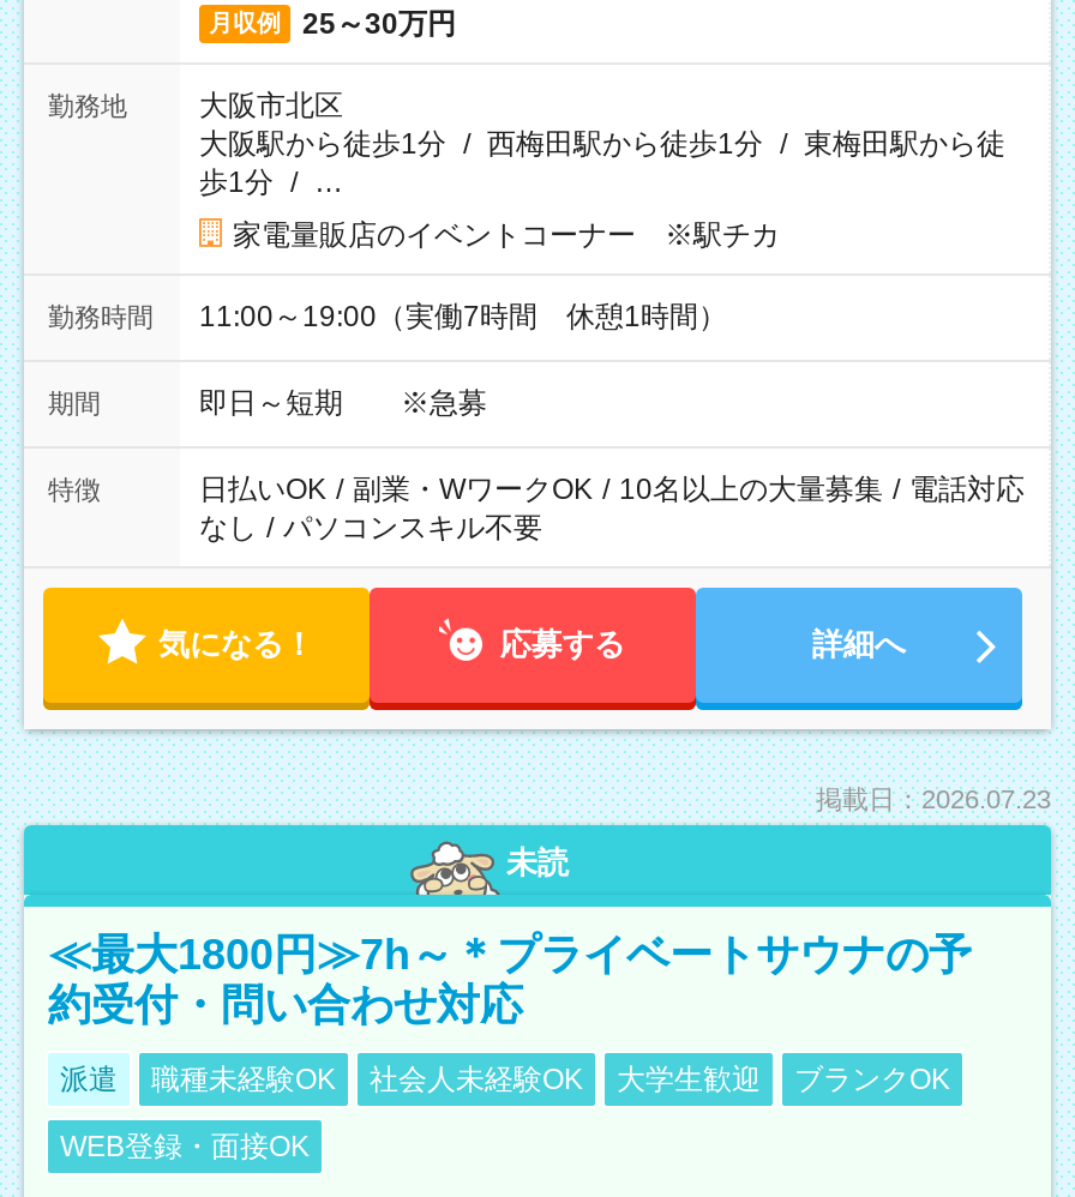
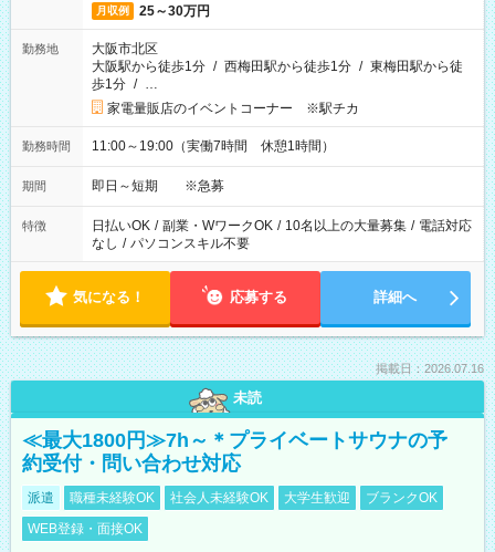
[816,784,1051,813] 掲載日：2026.07.23 -> [376,362,484,375] 掲載日：2026.07.16

